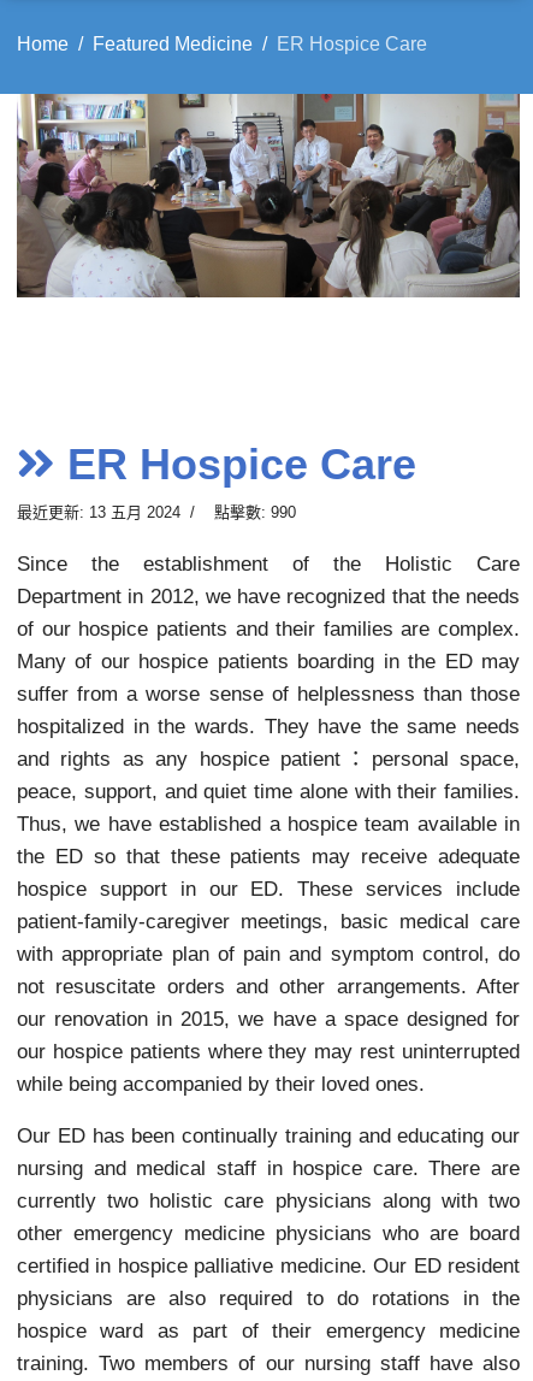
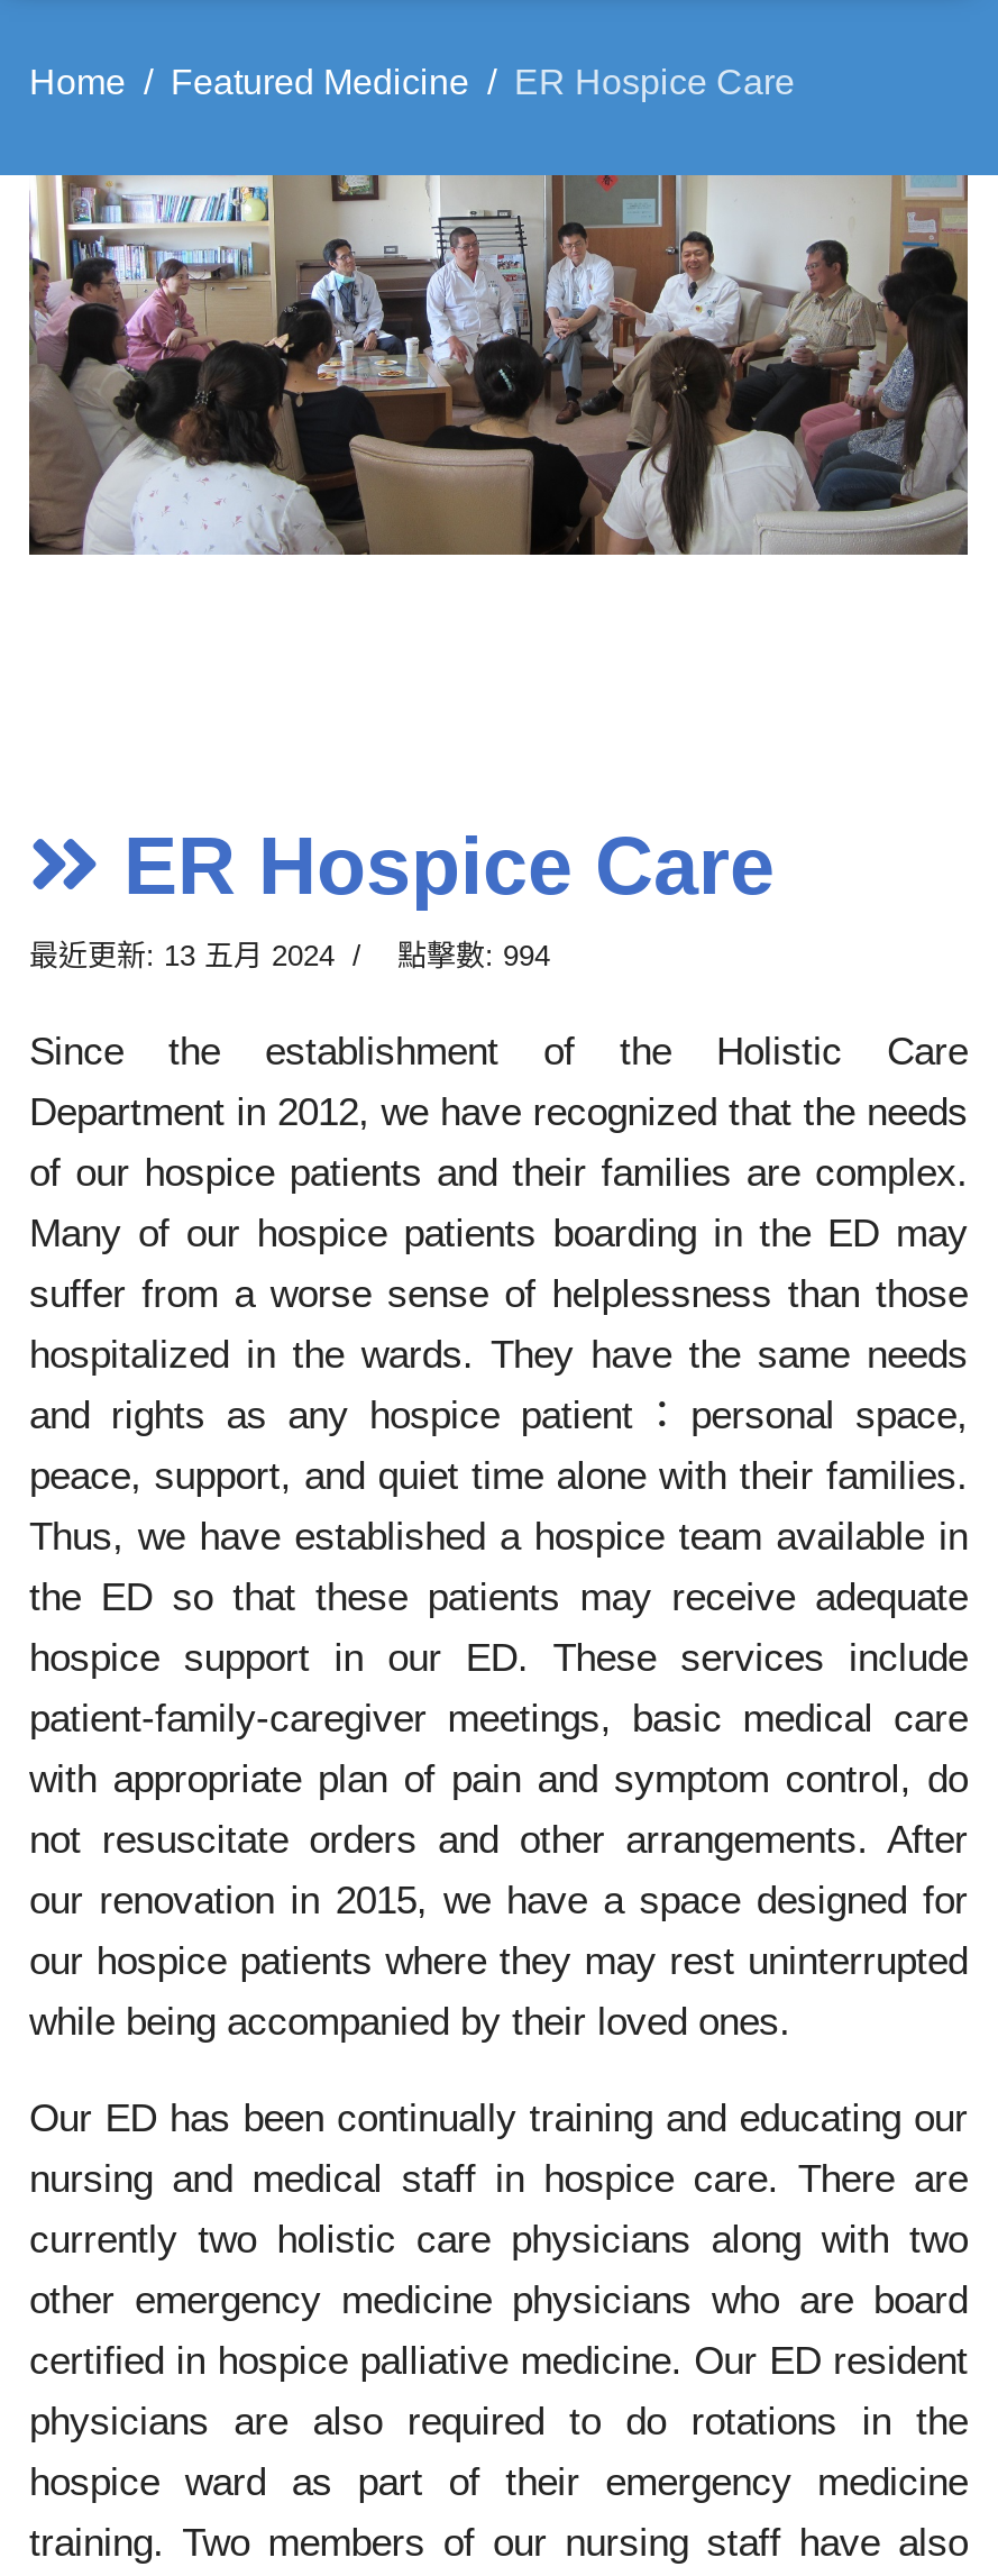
[214,504,296,520] 點擊數: 990 -> [397,940,550,969] 點擊數: 994

